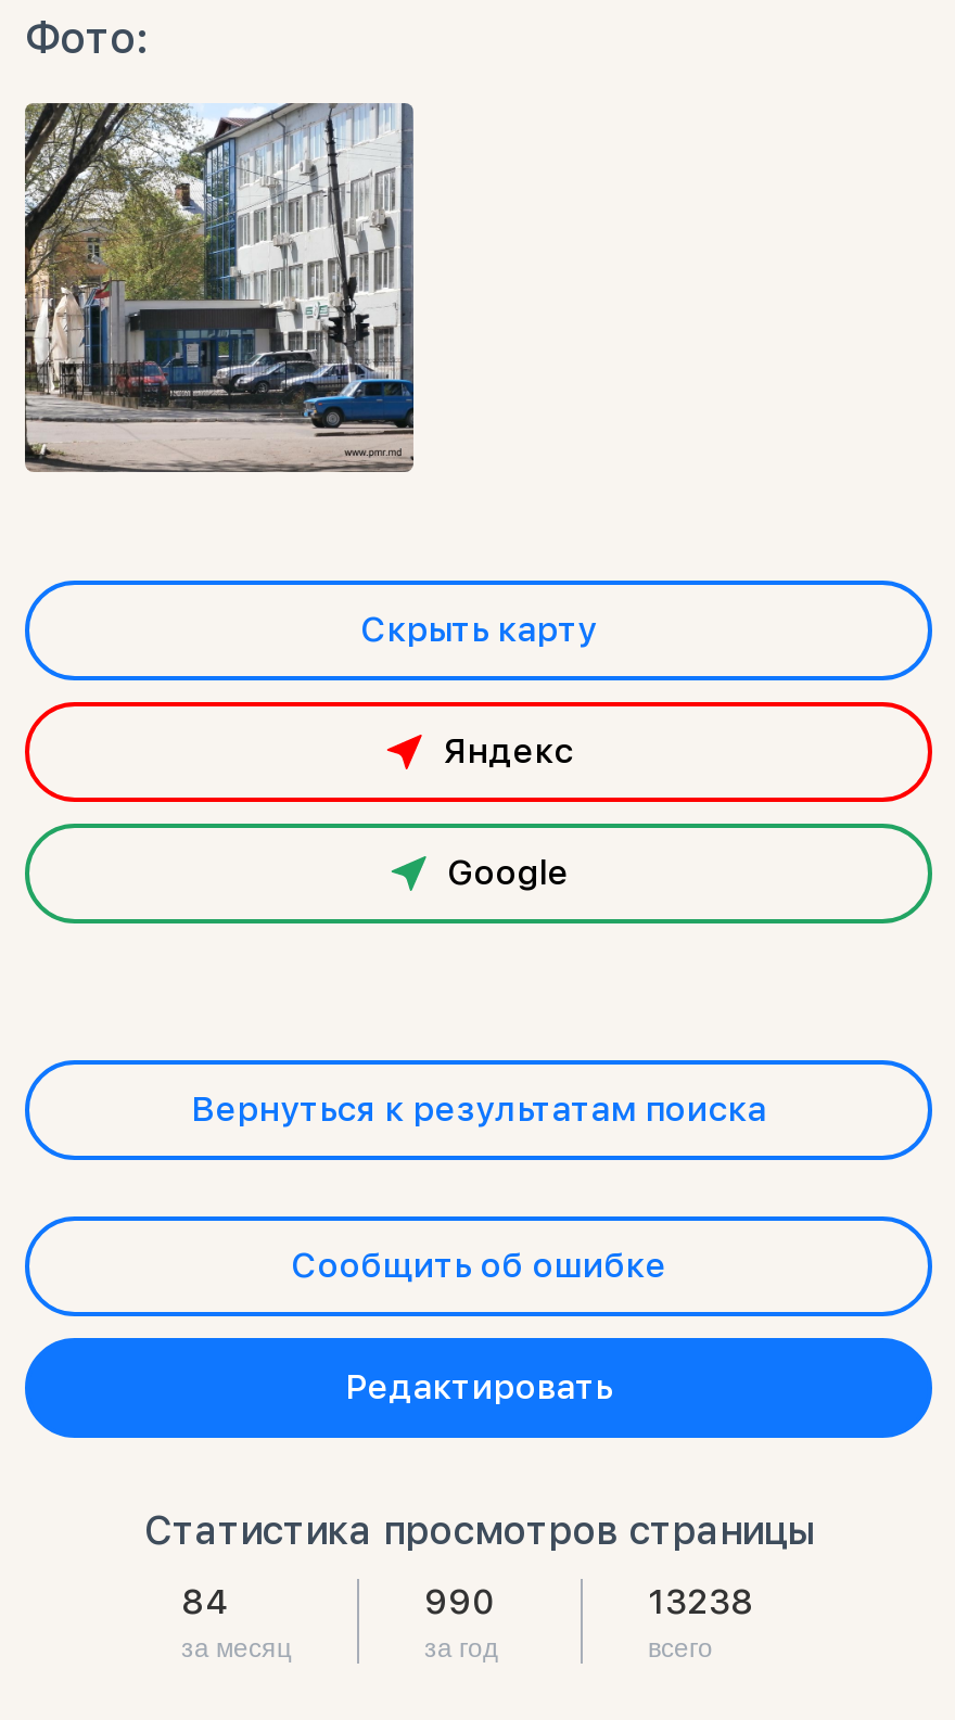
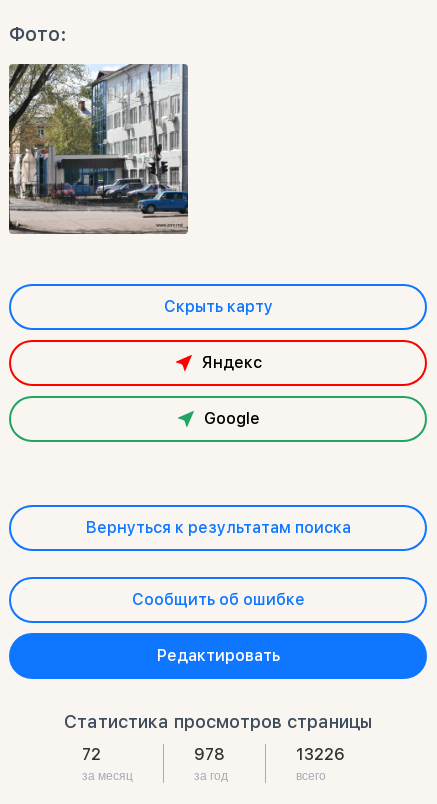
[181,1582,227,1623] 84 -> [81,745,100,764] 72
[424,1582,494,1623] 990 -> [193,745,224,764] 978
[648,1582,754,1623] 13238 -> [295,745,344,764] 13226

